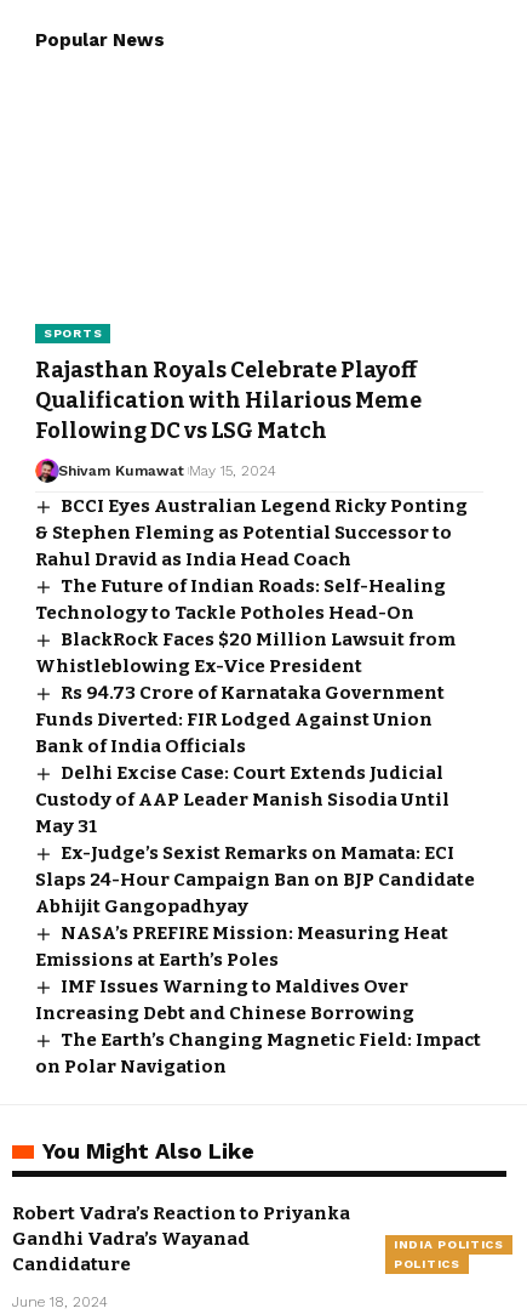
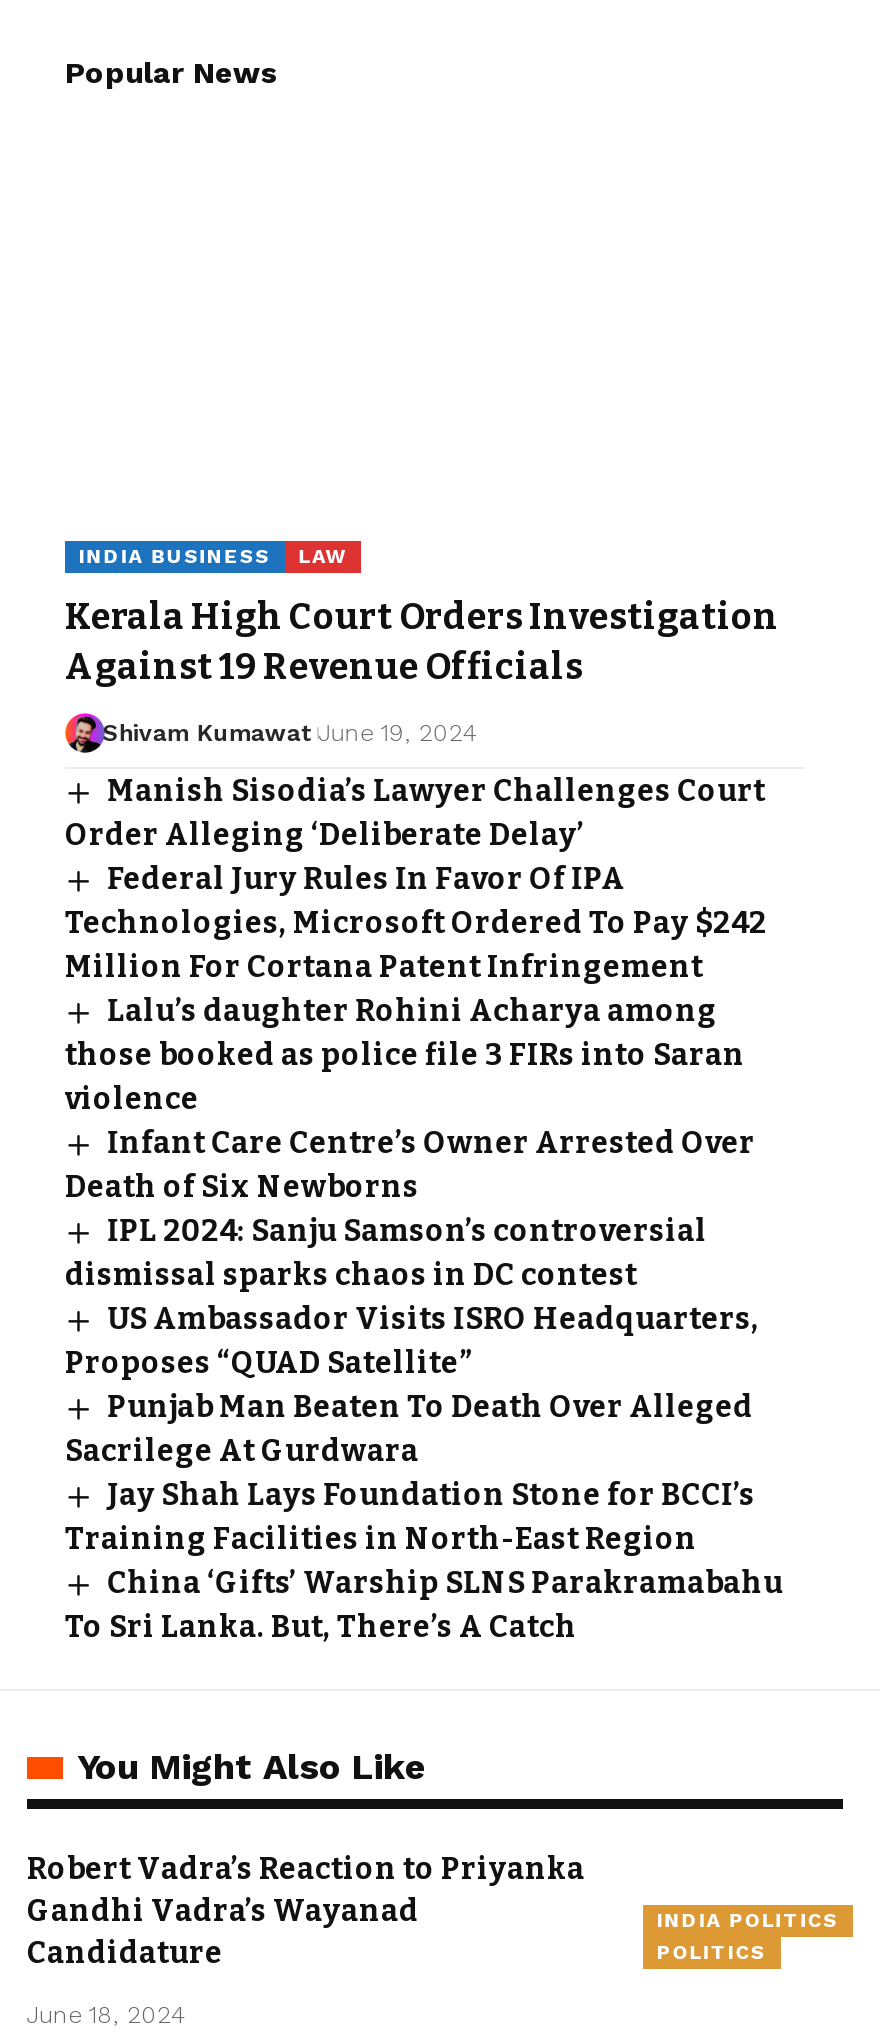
[44,327,102,340] SPORTS -> [79,545,347,567] INDIA BUSINESS | LAW
[35,357,422,444] Rajasthan Royals Celebrate Playoff | Qualification with Hilarious Meme | Following DC vs LSG Match -> [65,595,779,689] Kerala High Court Orders Investigation | Against 19 Revenue Officials
[58,463,276,479] Shivam Kumawat May 15, 2024 -> [103,719,477,747] Shivam Kumawat June 19, 2024
[35,495,481,1078] BCCI Eyes Australian Legend Ricky Ponting | & Stephen Fleming as Potential Successor to | Rahul Dravid as India Head Coach | The Future of Indian Roads: Self-Healing | Technology to Tackle Potholes Head-On | BlackRock Faces $20 Million Lawsuit from | Whistleblowing Ex-Vice President | Rs 94.73 Crore of Karnataka Government | Funds Diverted: FIR Lodged Against Union | Bank of India Officials | Delhi Excise Case: Court Extends Judicial | Custody of AAP Leader Manish Sisodia Until | May 31 | Ex-Judge’s Sexist Remarks on Mamata: ECI | Slaps 24-Hour Campaign Ban on BJP Candidate | Abhijit Gangopadhyay | NASA’s PREFIRE Mission: Measuring Heat | Emissions at Earth’s Poles | IMF Issues Warning to Maldives Over | Increasing Debt and Chinese Borrowing | The Earth’s Changing Magnetic Field: Impact | on Polar Navigation -> [65,773,783,1645] Manish Sisodia’s Lawyer Challenges Court | Order Alleging ‘Deliberate Delay’ | Federal Jury Rules In Favor Of IPA | Technologies, Microsoft Ordered To Pay $242 | Million For Cortana Patent Infringement | Lalu’s daughter Rohini Acharya among | those booked as police file 3 FIRs into Saran | violence | Infant Care Centre’s Owner Arrested Over | Death of Six Newborns | IPL 2024: Sanju Samson’s controversial | dismissal sparks chaos in DC contest | US Ambassador Visits ISRO Headquarters, | Proposes “QUAD Satellite” | Punjab Man Beaten To Death Over Alleged | Sacrilege At Gurdwara | Jay Shah Lays Foundation Stone for BCCI’s | Training Facilities in North-East Region | China ‘Gifts’ Warship SLNS Parakramabahu | To Sri Lanka. But, There’s A Catch

